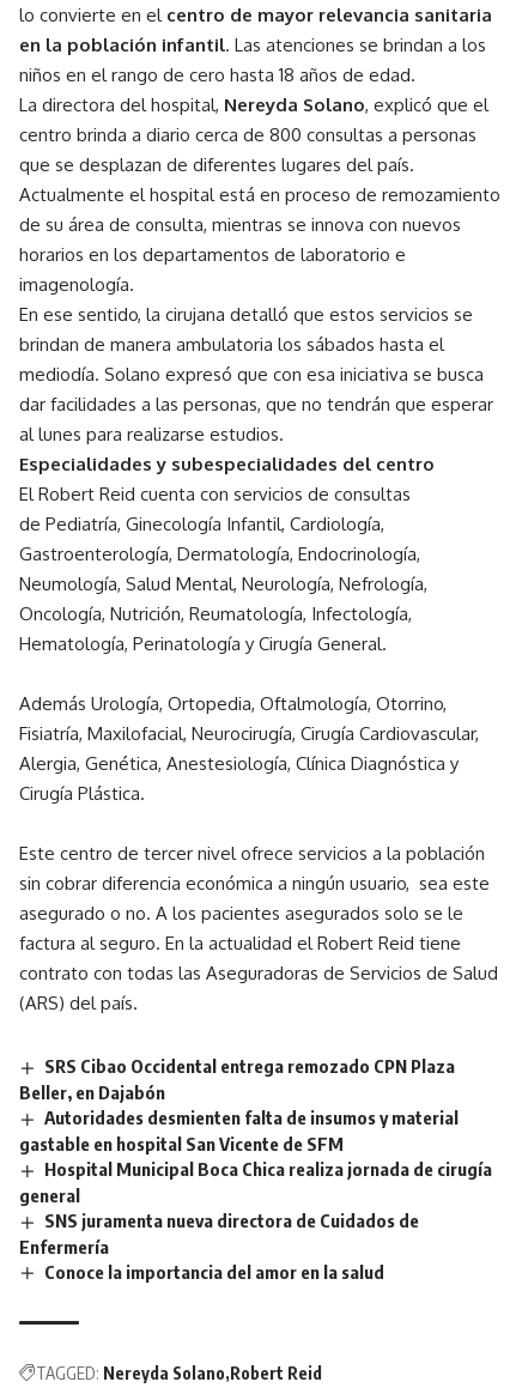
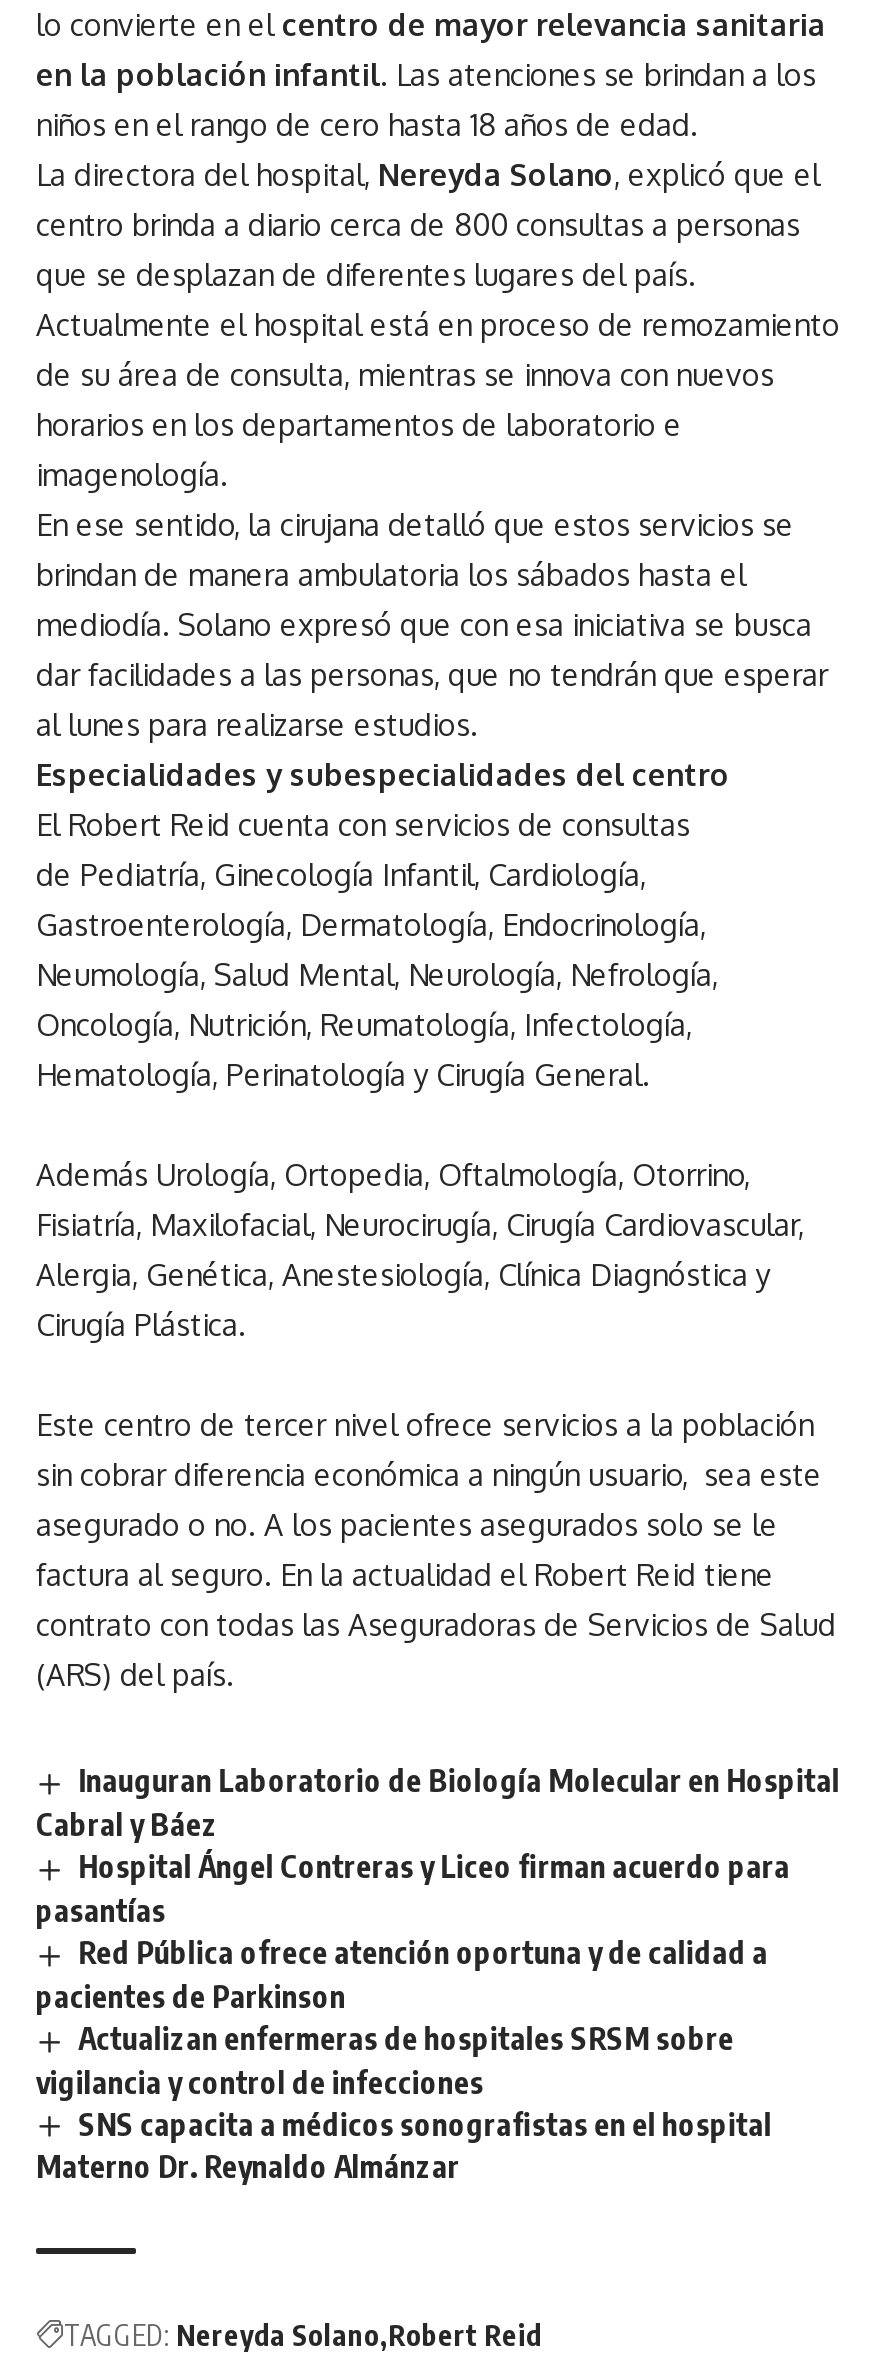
[19,1055,492,1282] SRS Cibao Occidental entrega remozado CPN Plaza | Beller, en Dajabón | Autoridades desmienten falta de insumos y material | gastable en hospital San Vicente de SFM | Hospital Municipal Boca Chica realiza jornada de cirugía | general | SNS juramenta nueva directora de Cuidados de | Enfermería | Conoce la importancia del amor en la salud -> [36,1762,840,2185] Inauguran Laboratorio de Biología Molecular en Hospital | Cabral y Báez | Hospital Ángel Contreras y Liceo firman acuerdo para | pasantías | Red Pública ofrece atención oportuna y de calidad a | pacientes de Parkinson | Actualizan enfermeras de hospitales SRSM sobre | vigilancia y control de infecciones | SNS capacita a médicos sonografistas en el hospital | Materno Dr. Reynaldo Almánzar

